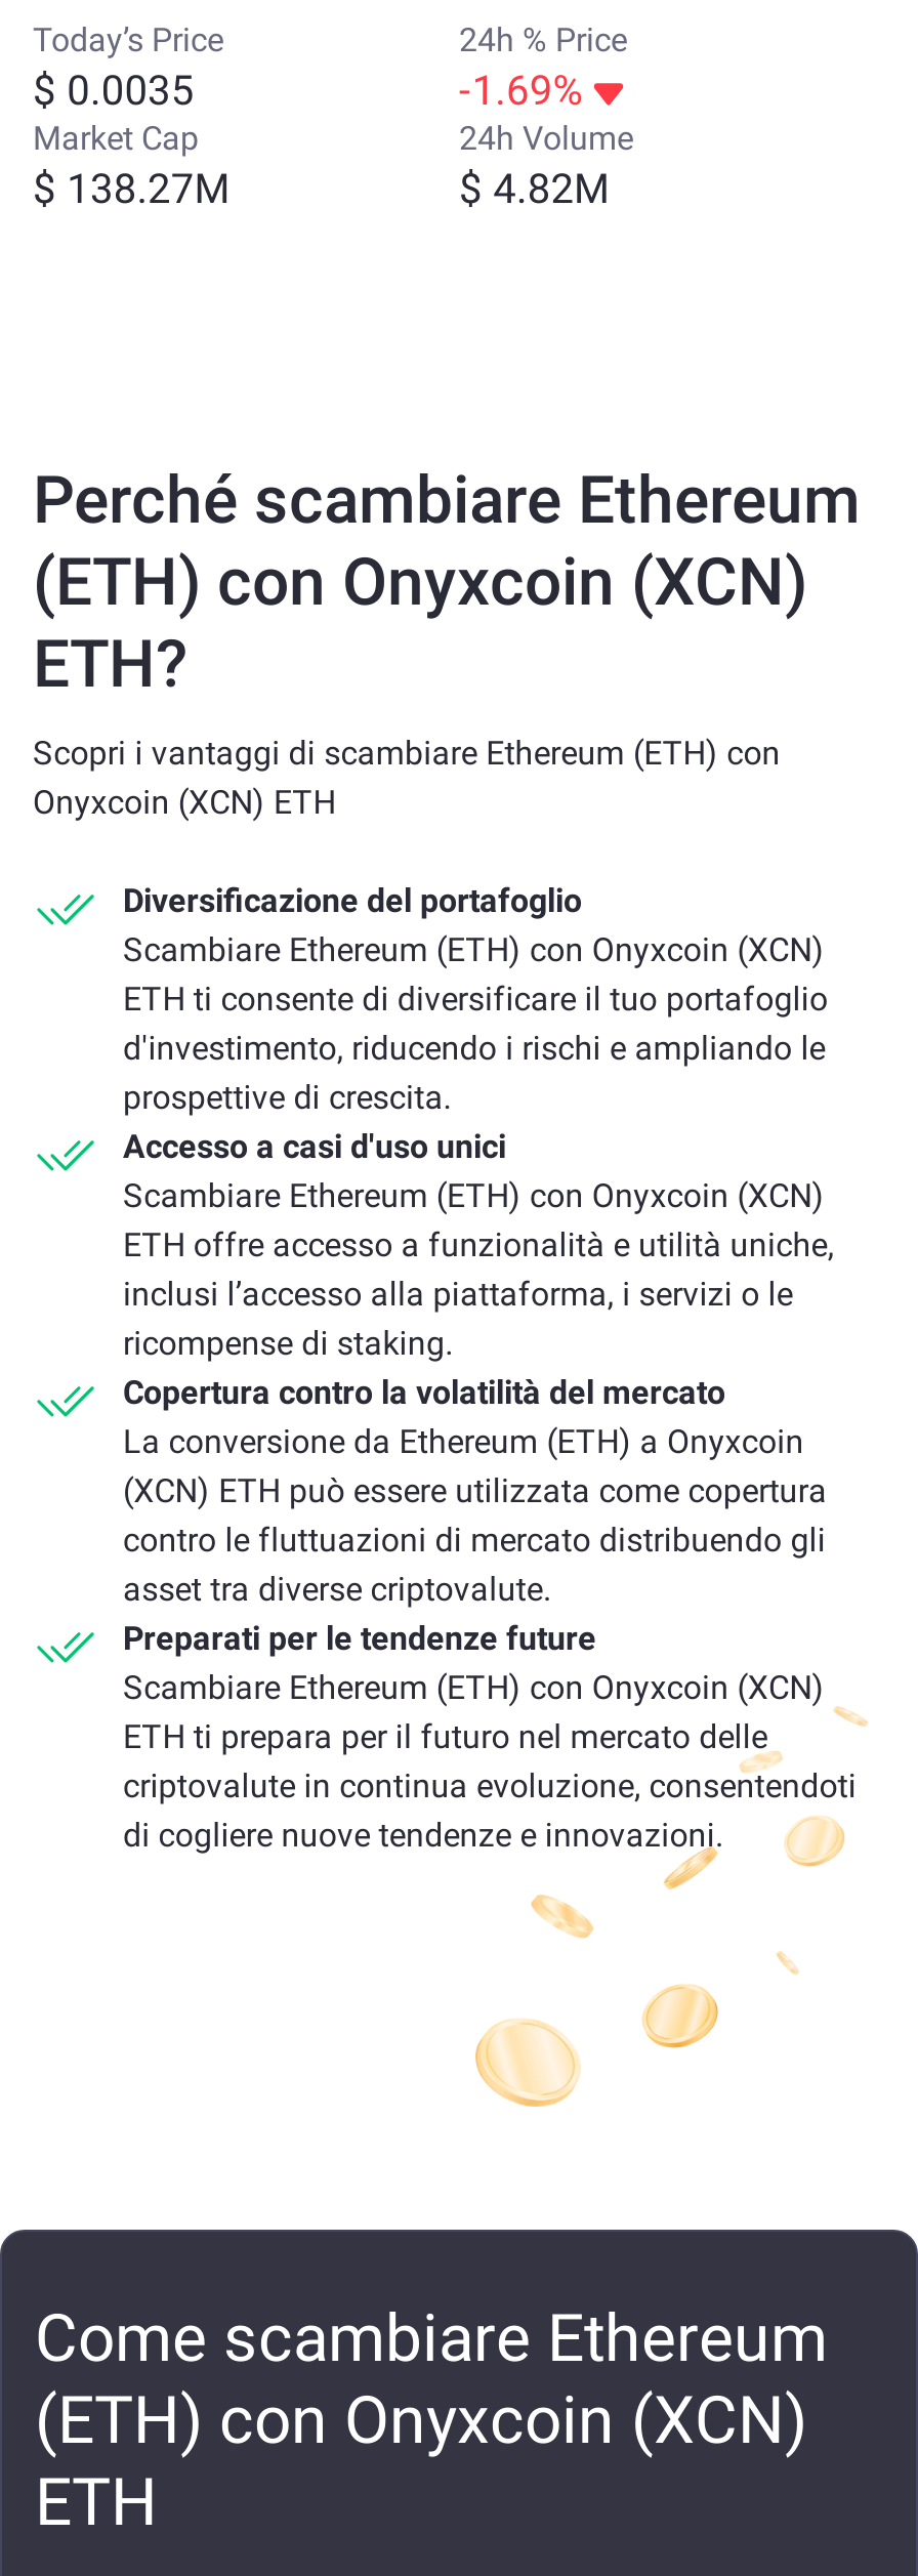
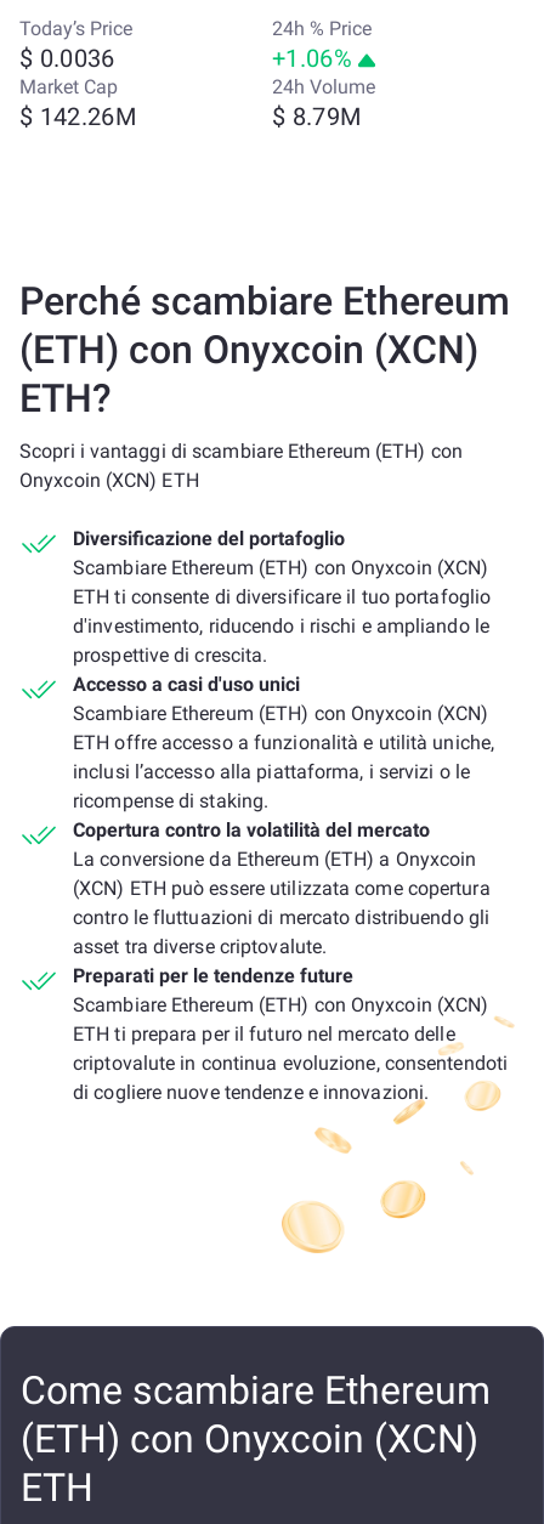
[33,66,194,115] $ 0.0035 -> [19,44,115,73] $ 0.0036
[459,66,584,115] -1.69% -> [272,44,352,73] +1.06%
[33,164,230,213] $ 138.27M -> [19,102,136,131] $ 142.26M
[459,164,609,213] $ 4.82M -> [272,102,361,131] $ 8.79M

